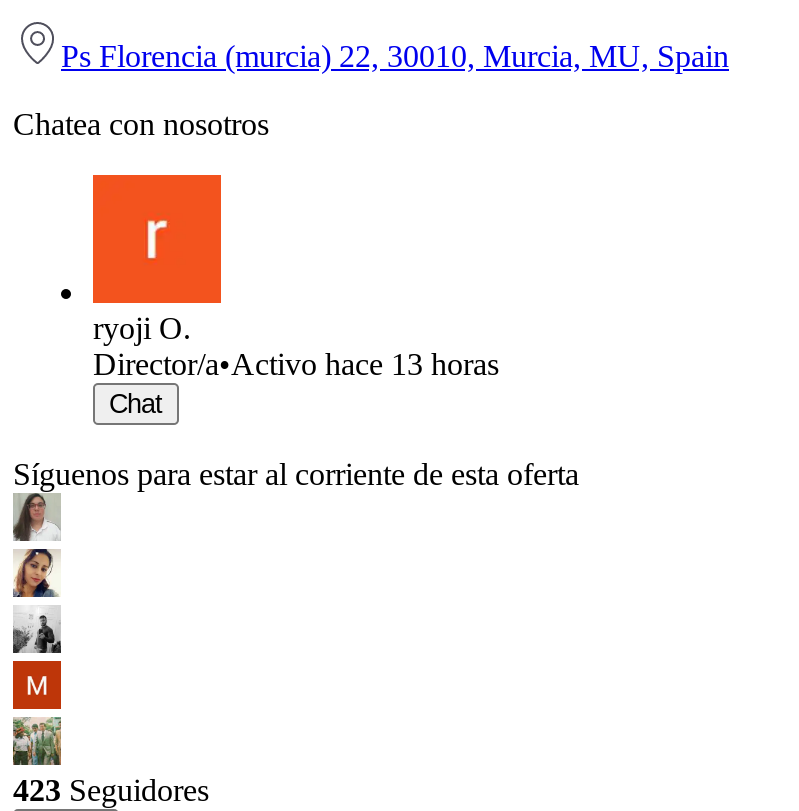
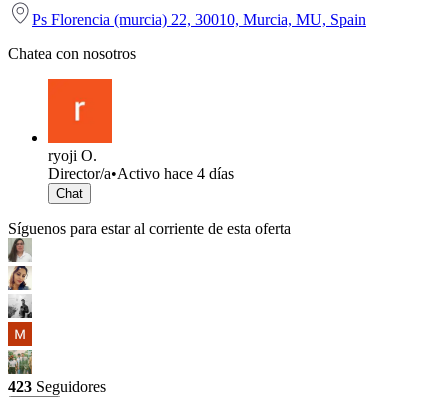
[93,347,499,381] Director/a•Activo hace 13 horas -> [48,165,234,182] Director/a•Activo hace 4 días

